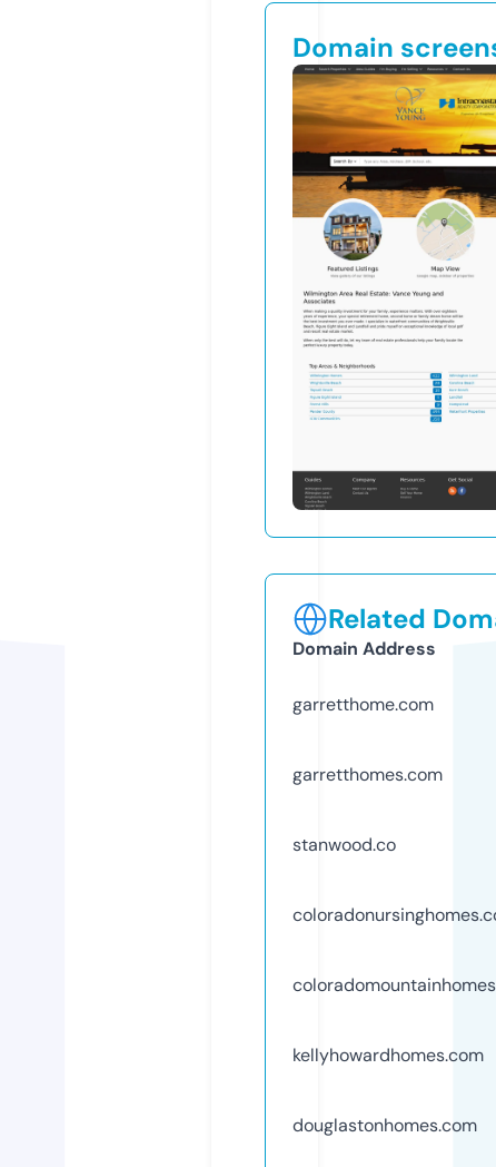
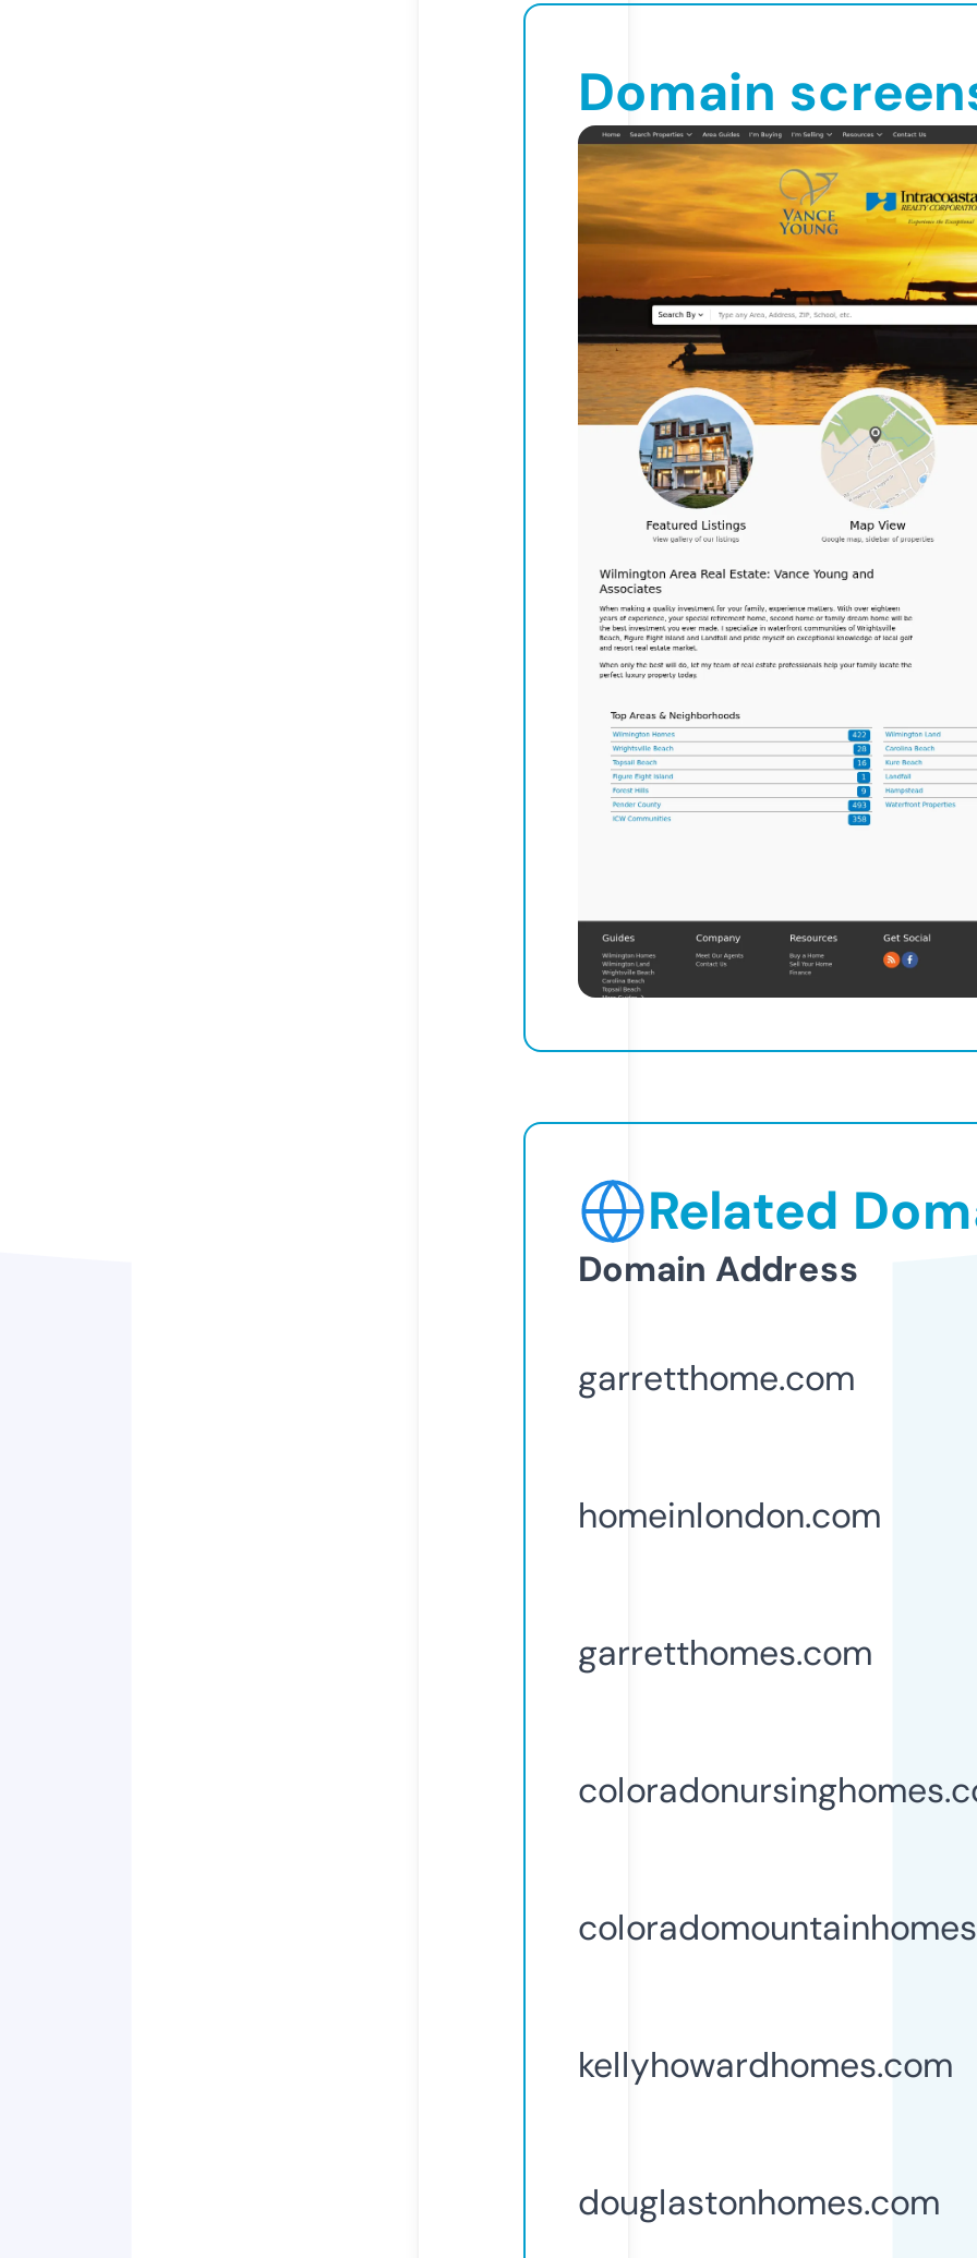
none -> [578,1492,881,1538] homeinlondon.com
moved [292,763,443,786] -> [578,1630,872,1675]: garretthomes.com
[292,833,396,856] stanwood.co -> none

